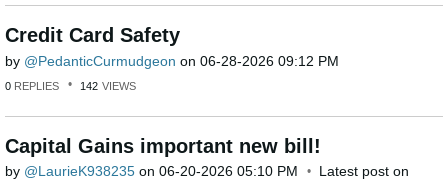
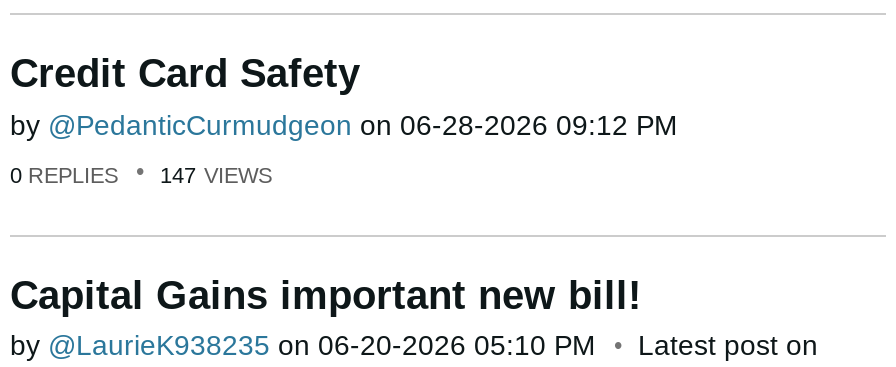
[5,80,136,92] 0 REPLIES 142 VIEWS -> [10,163,272,187] 0 REPLIES 147 VIEWS

